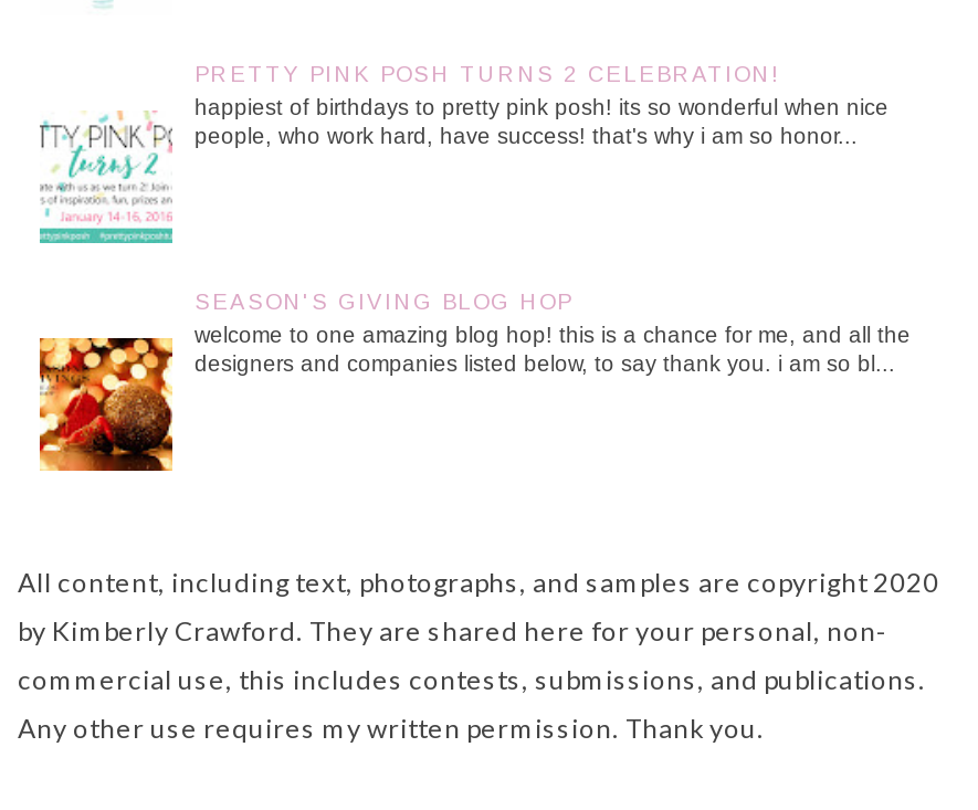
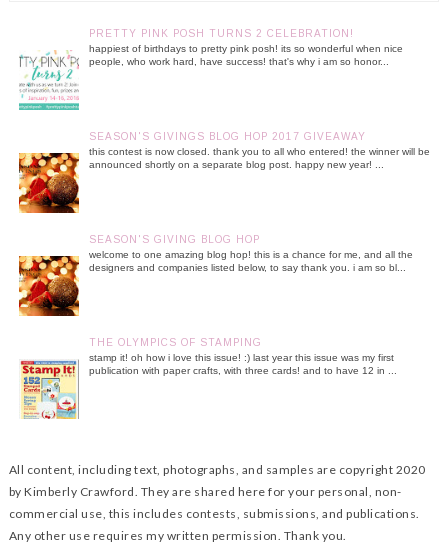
none -> [89,131,430,170] SEASON'S GIVINGS BLOG HOP 2017 GIVEAWAY | this contest is now closed. thank you to all who entered! the winner will be | announced shortly on a separate blog post. happy new year! ...
none -> [20,337,397,420] [image] | THE OLYMPICS OF STAMPING | stamp it! oh how i love this issue! :) last year this issue was my first | publication with paper crafts, with three cards! and to have 12 in ...

